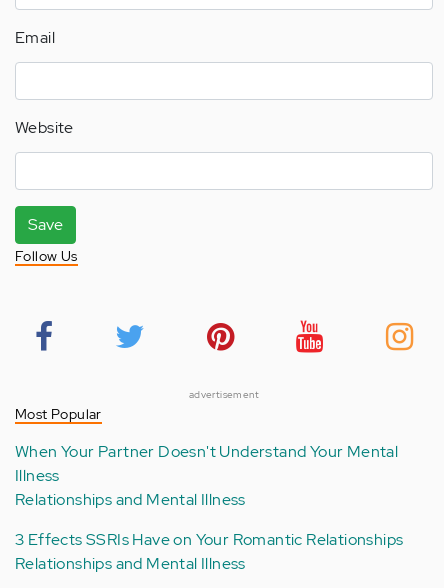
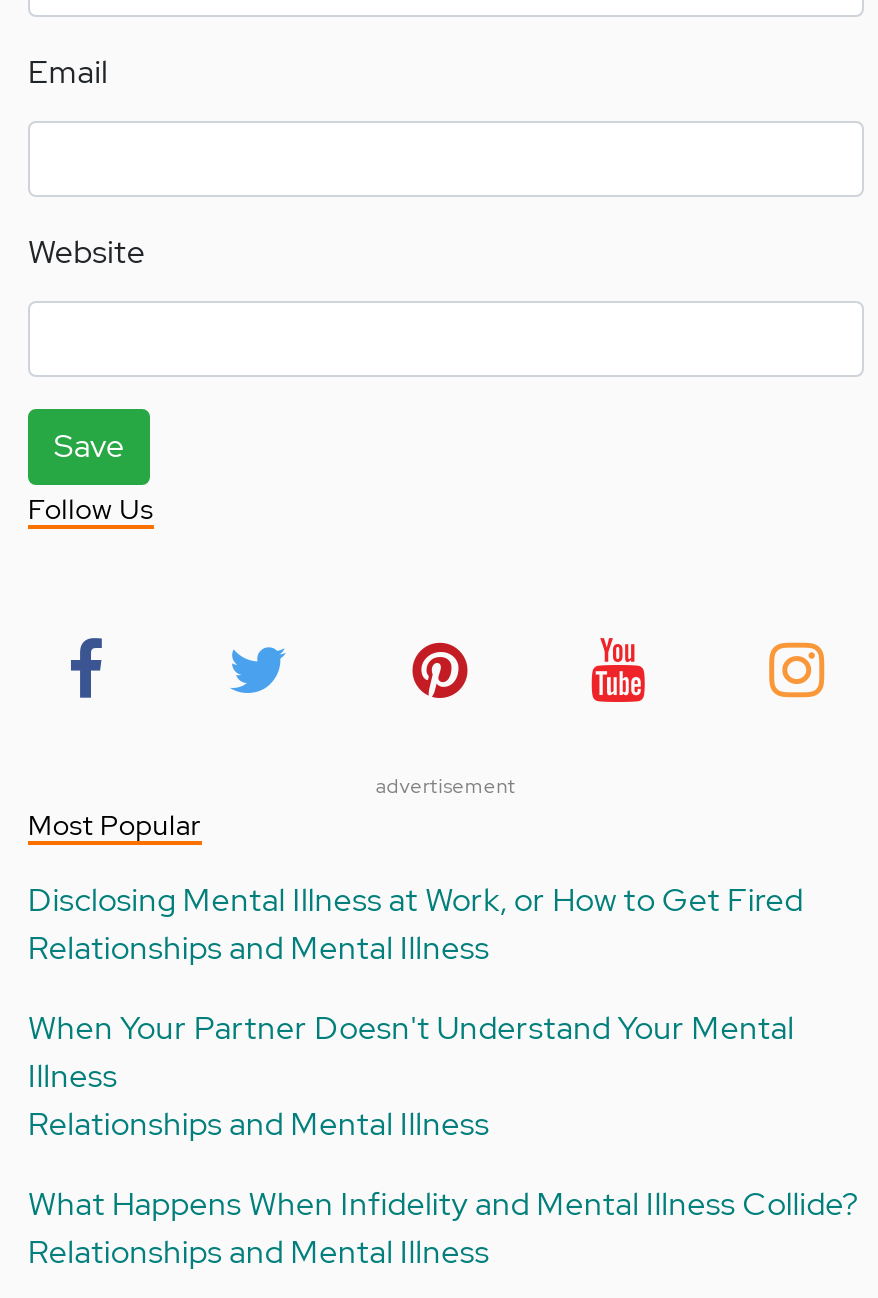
none -> [28,880,803,970] Disclosing Mental Illness at Work, or How to Get Fired | Relationships and Mental Illness
[15,529,403,550] 3 Effects SSRIs Have on Your Romantic Relationships -> [28,1184,859,1226] What Happens When Infidelity and Mental Illness Collide?

